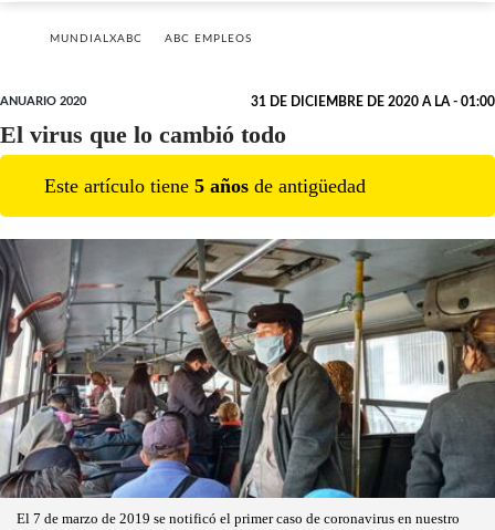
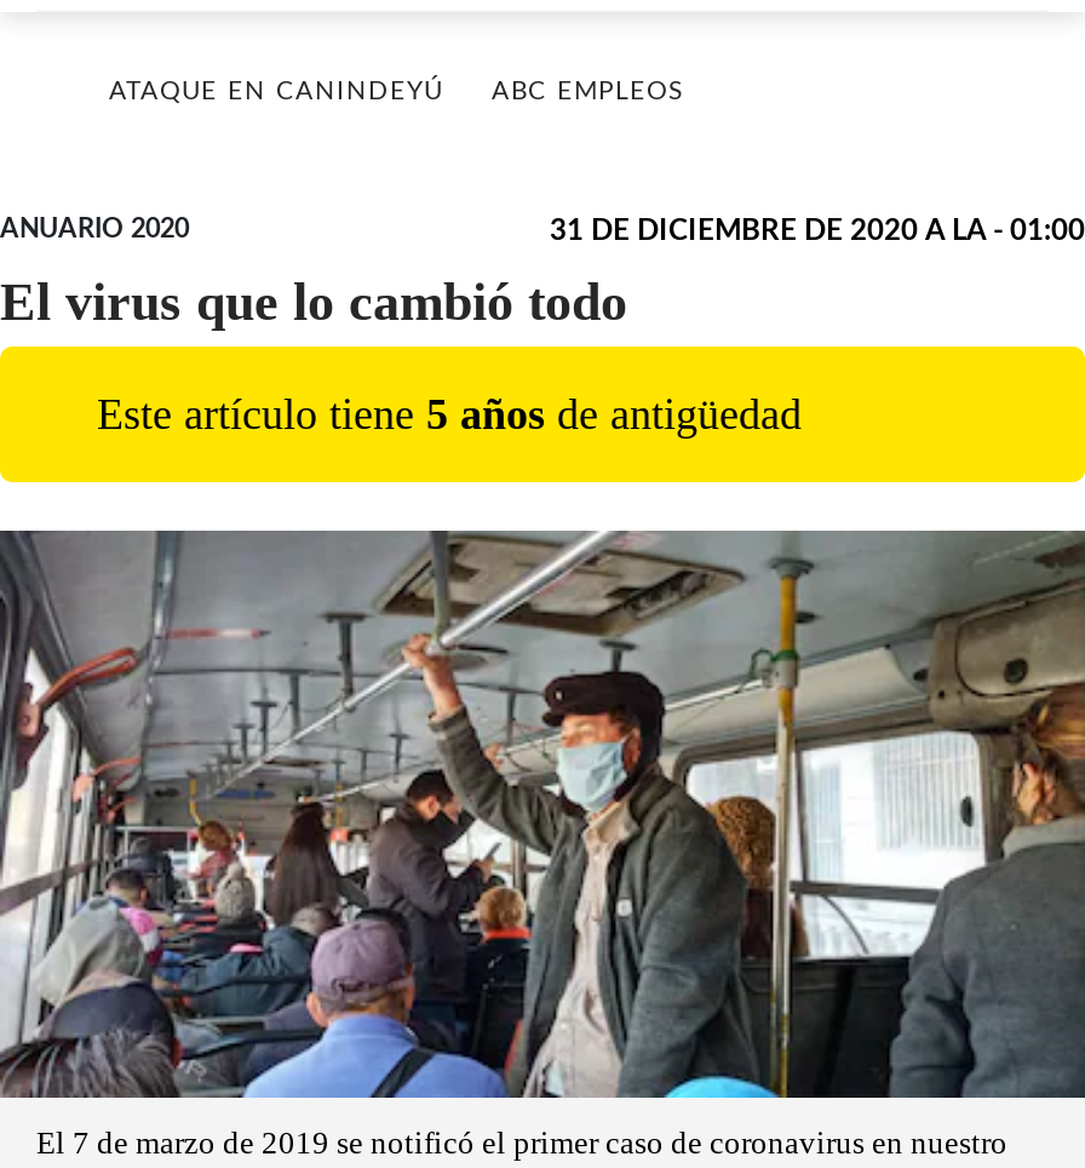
[50,33,143,44] MUNDIALXABC -> [109,80,443,104] ATAQUE EN CANINDEYÚ

